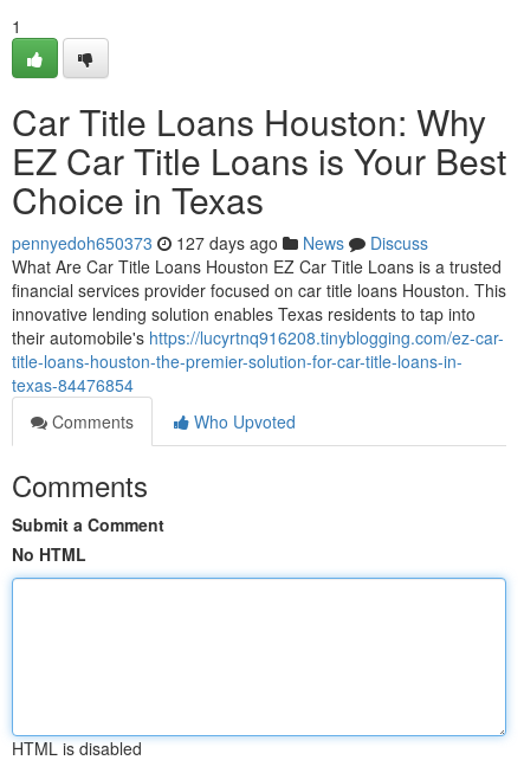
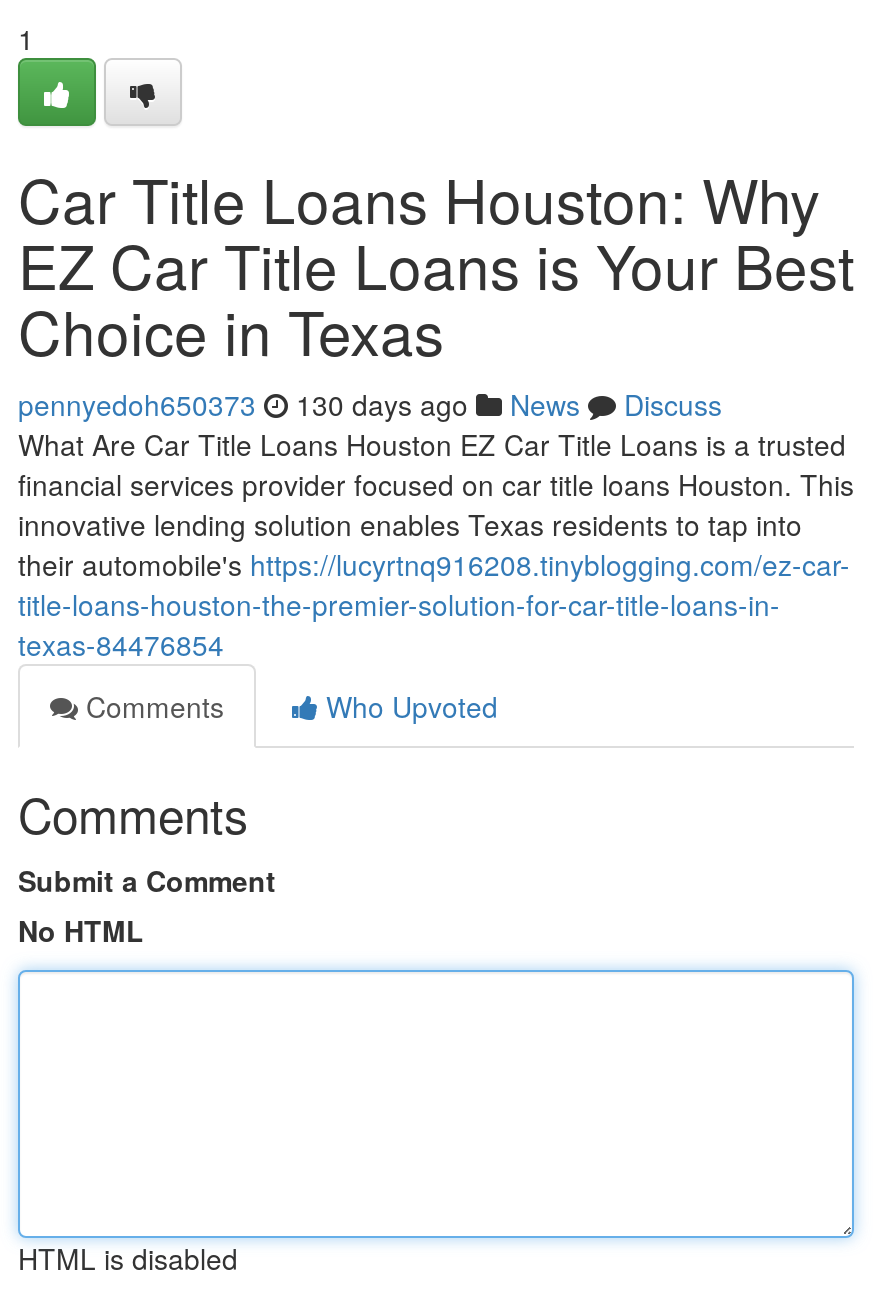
[12,231,428,255] pennyedoh650373 127 days ago News Discuss -> [18,384,722,424] pennyedoh650373 130 days ago News Discuss

